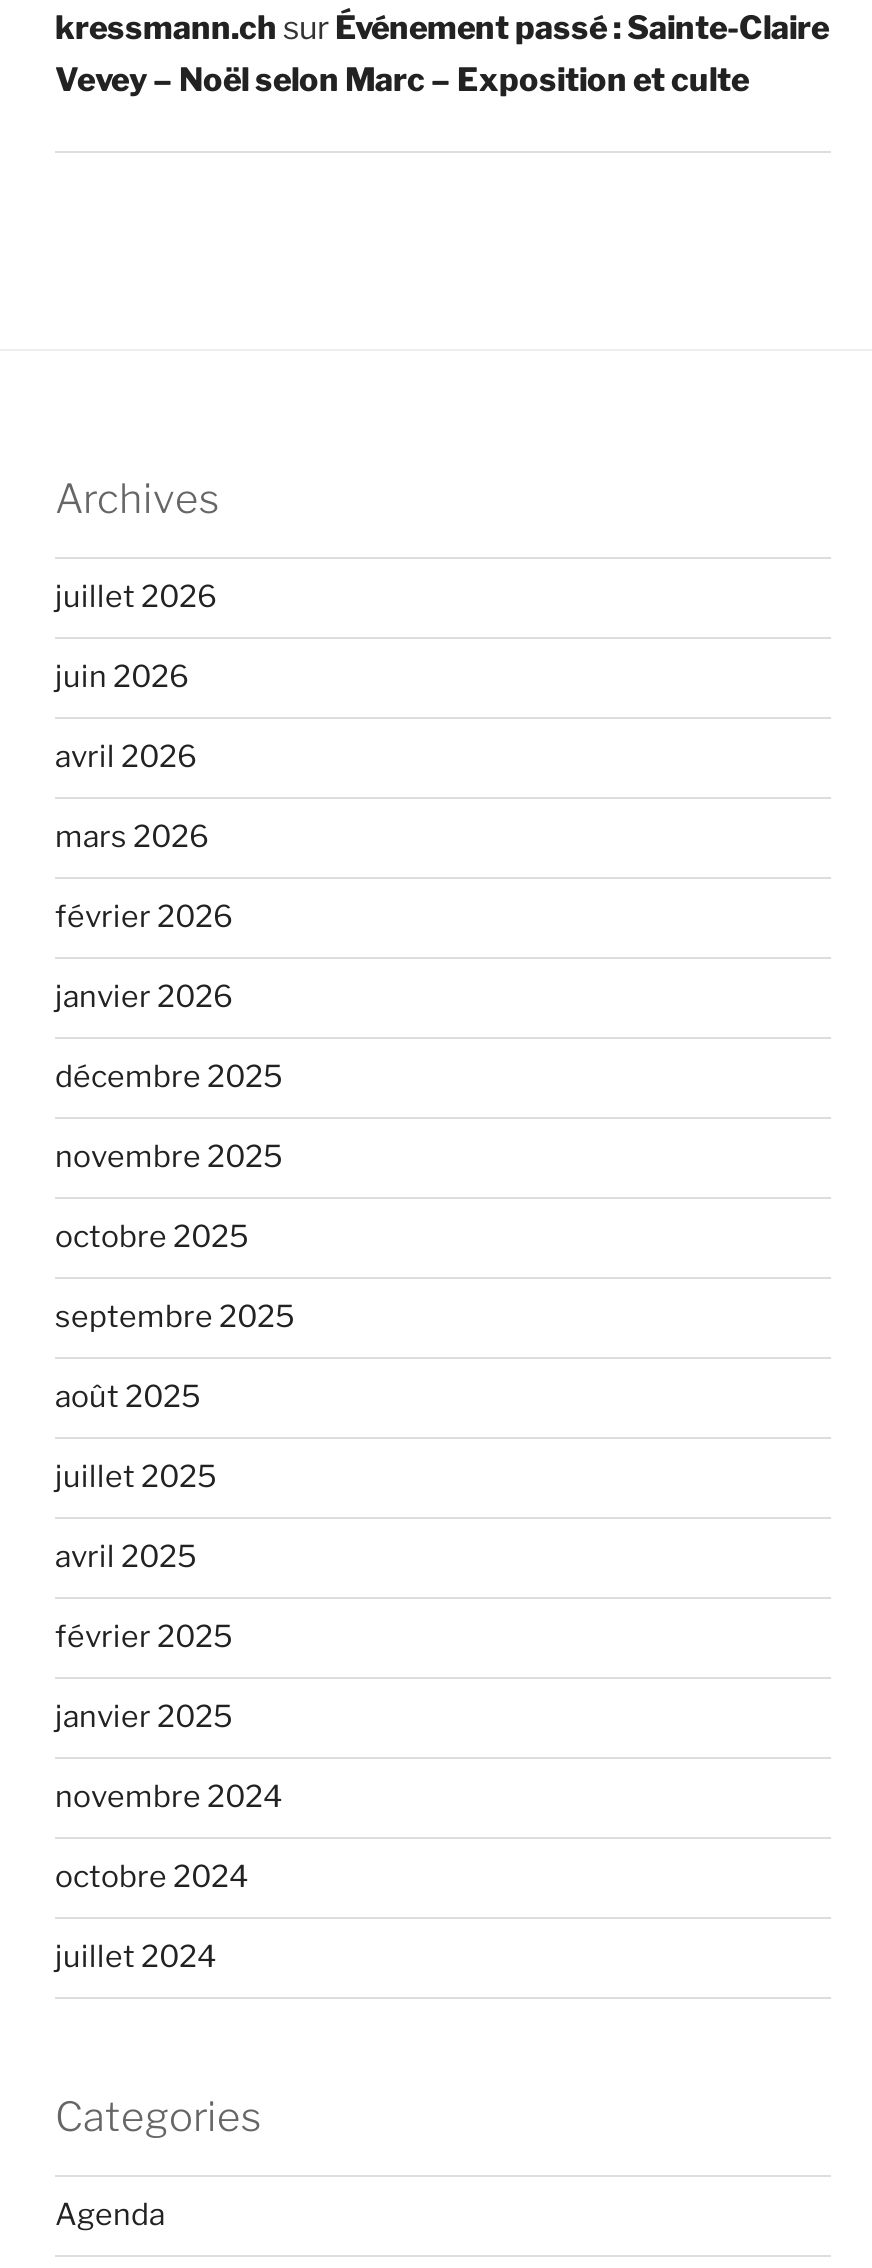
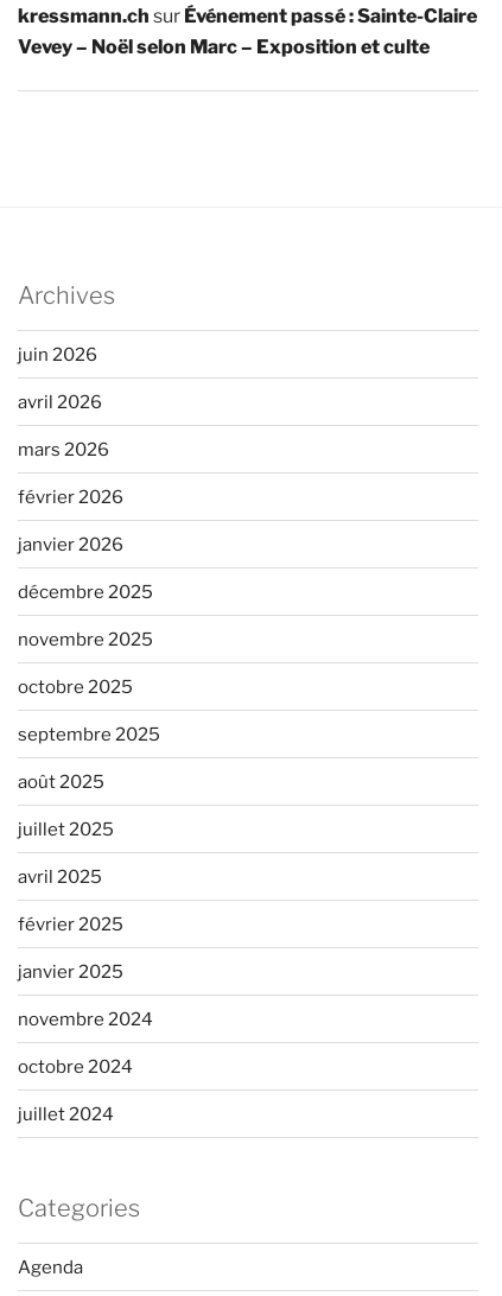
[55,580,217,616] juillet 2026 -> none

